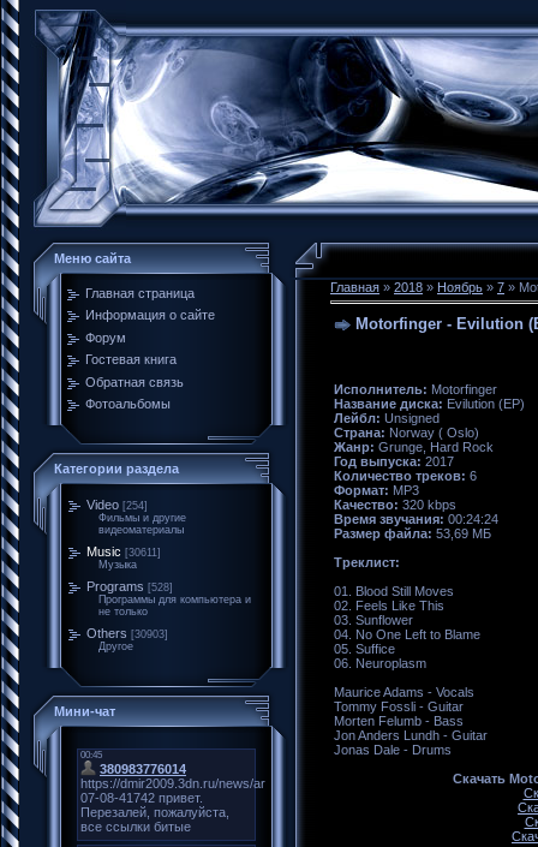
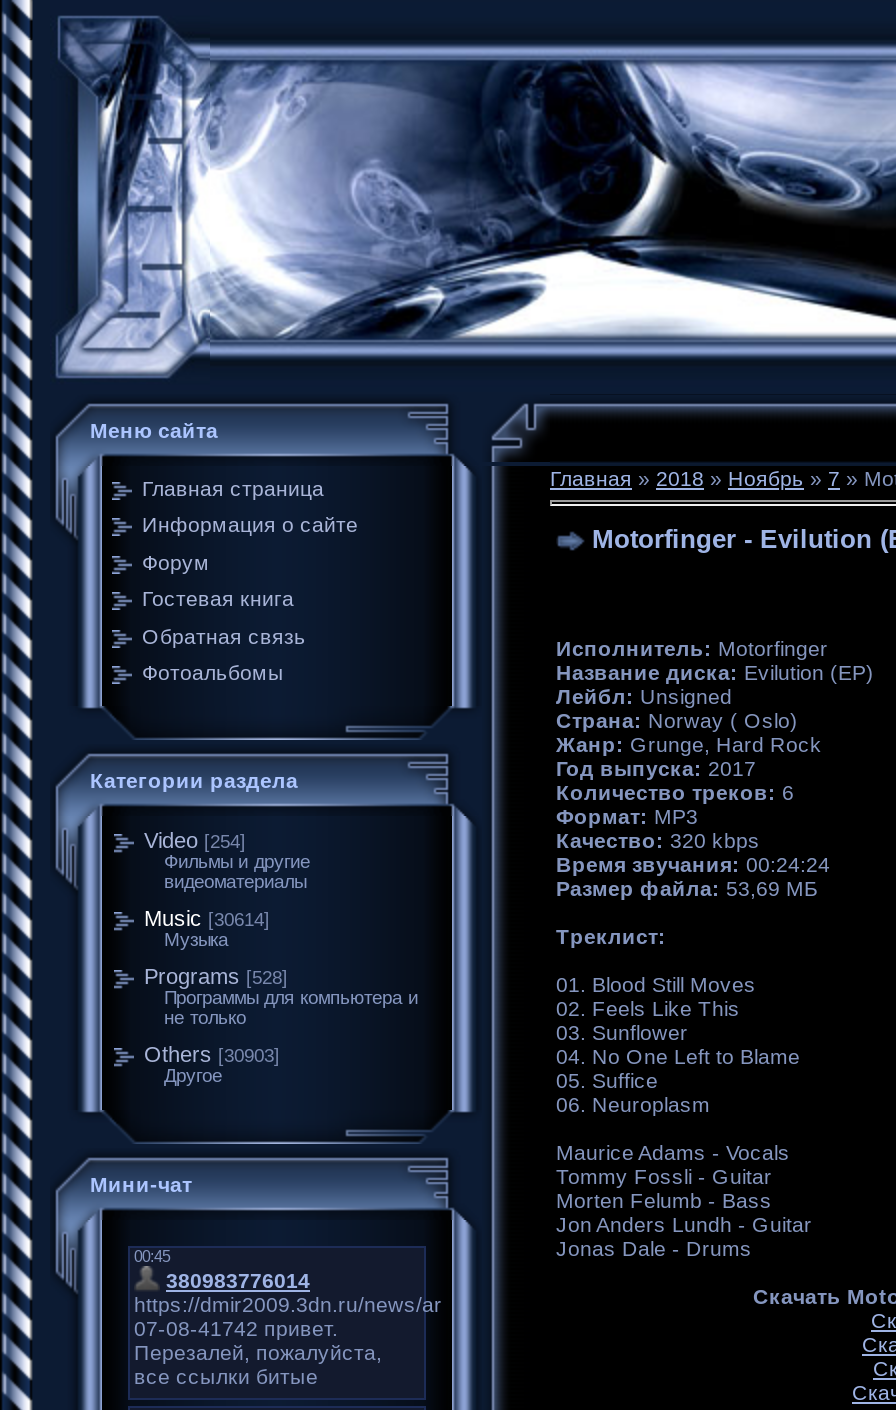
[86,544,161,559] Music [30611] -> [144,906,270,930] Music [30614]

